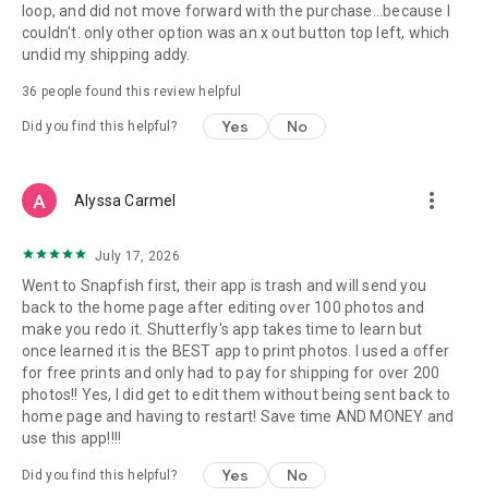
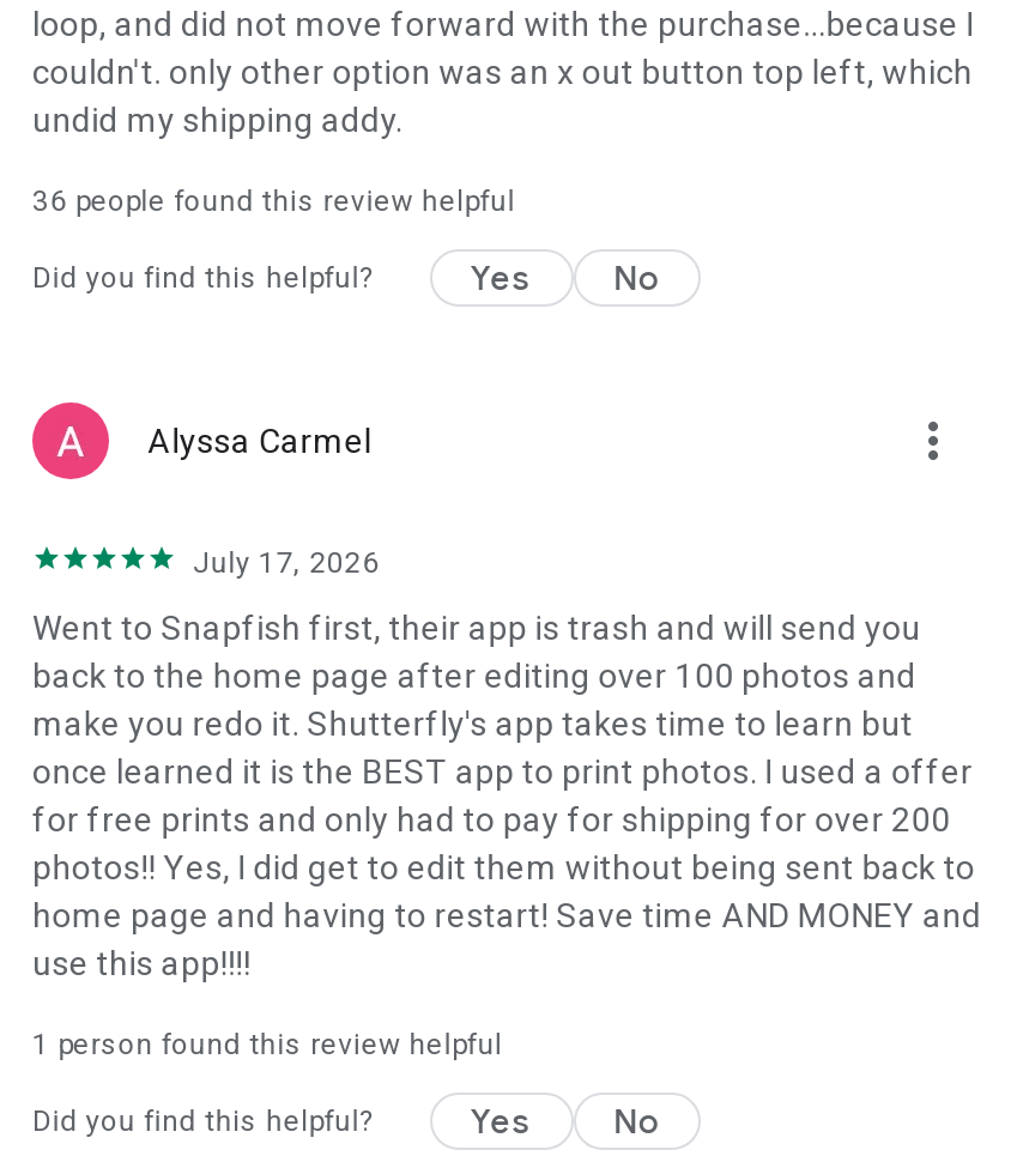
none -> [32,1028,502,1061] 1 person found this review helpful

